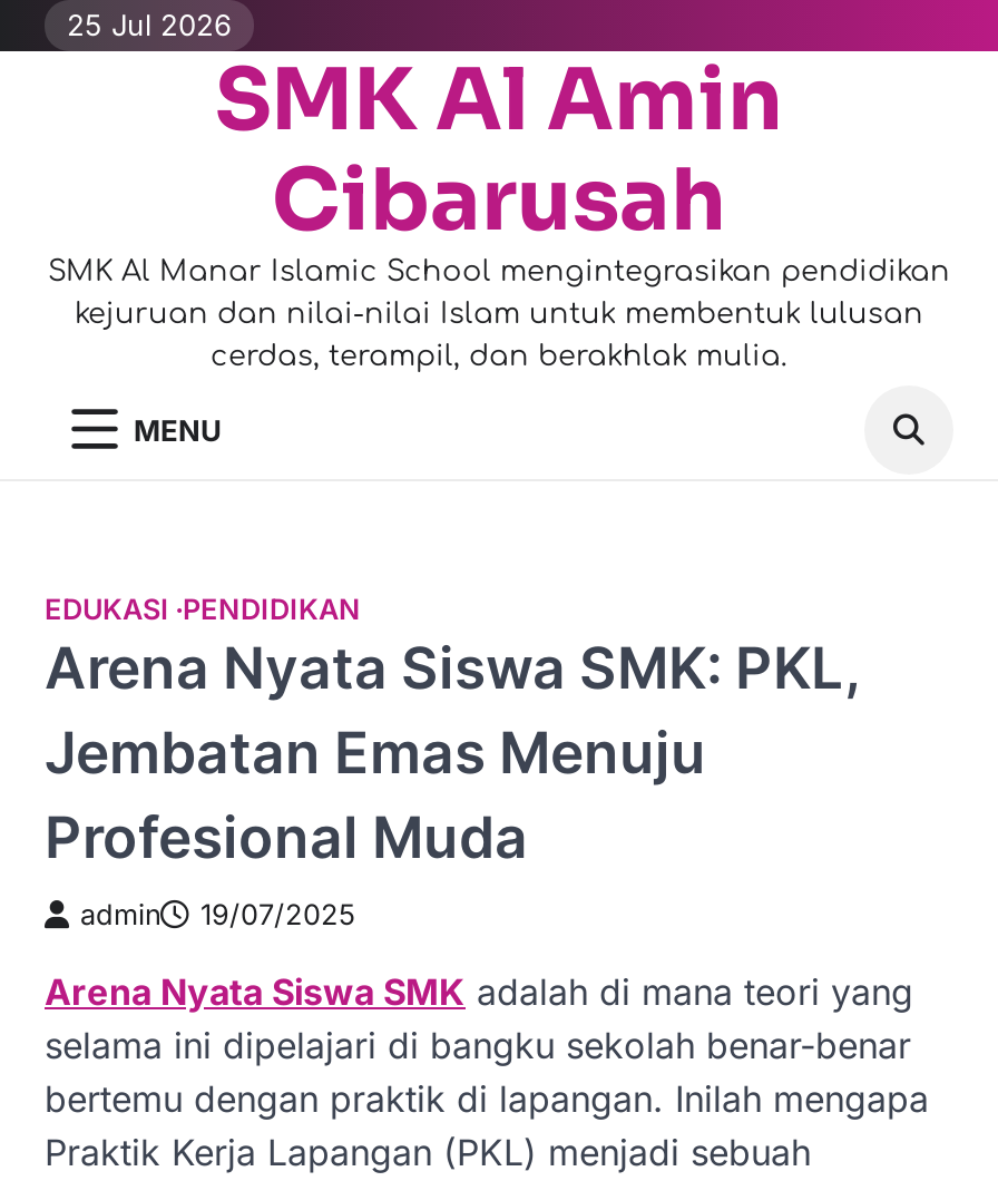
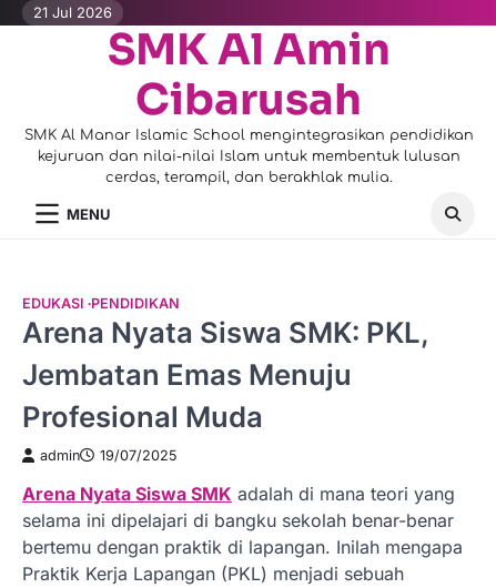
[67,7,232,42] 25 Jul 2026 -> [33,3,112,21] 21 Jul 2026

